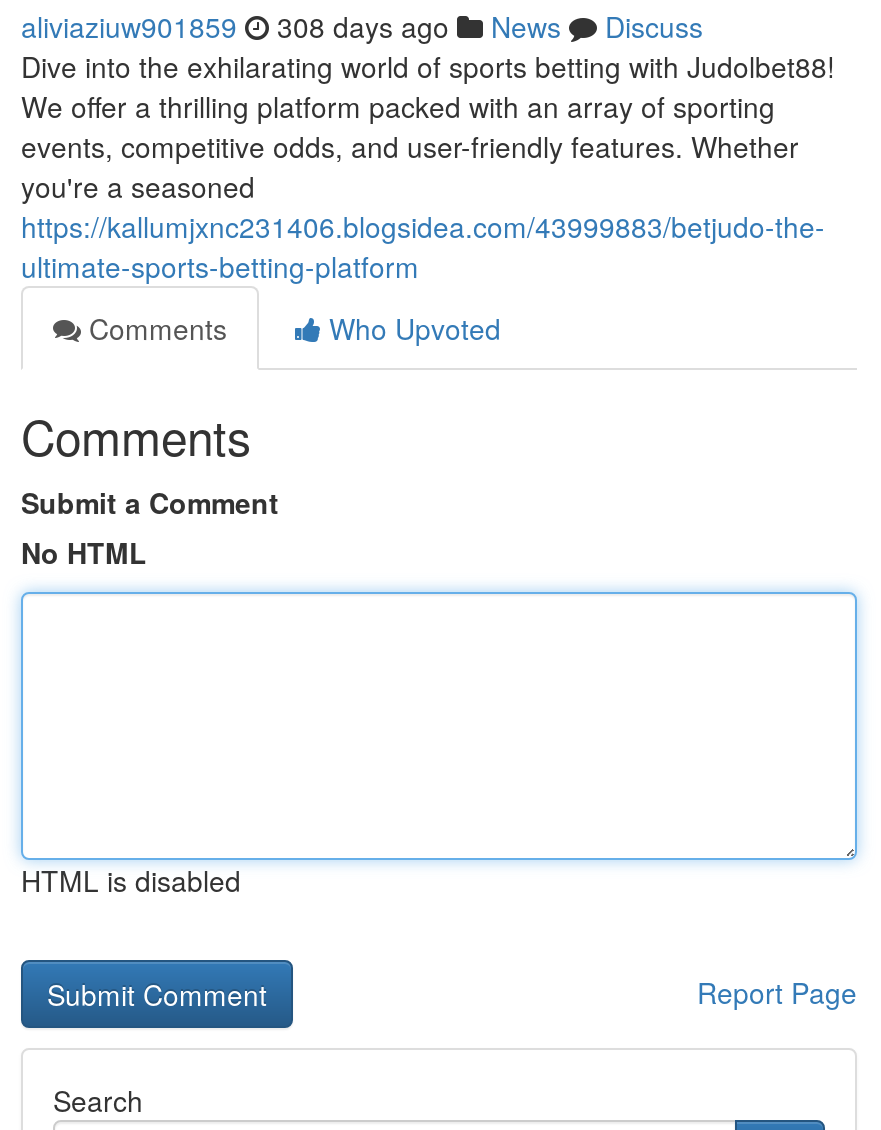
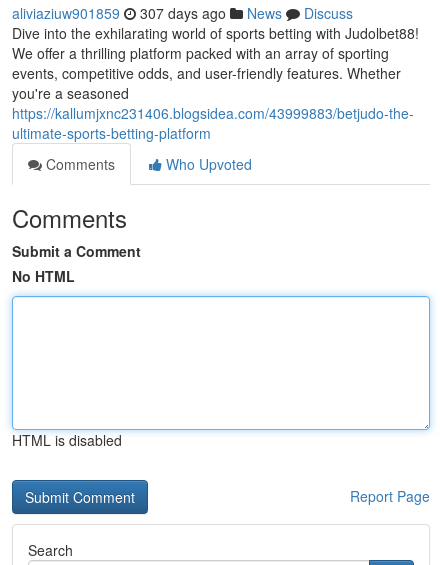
[21,6,703,46] aliviaziuw901859 308 days ago News Discuss -> [12,3,353,23] aliviaziuw901859 307 days ago News Discuss

